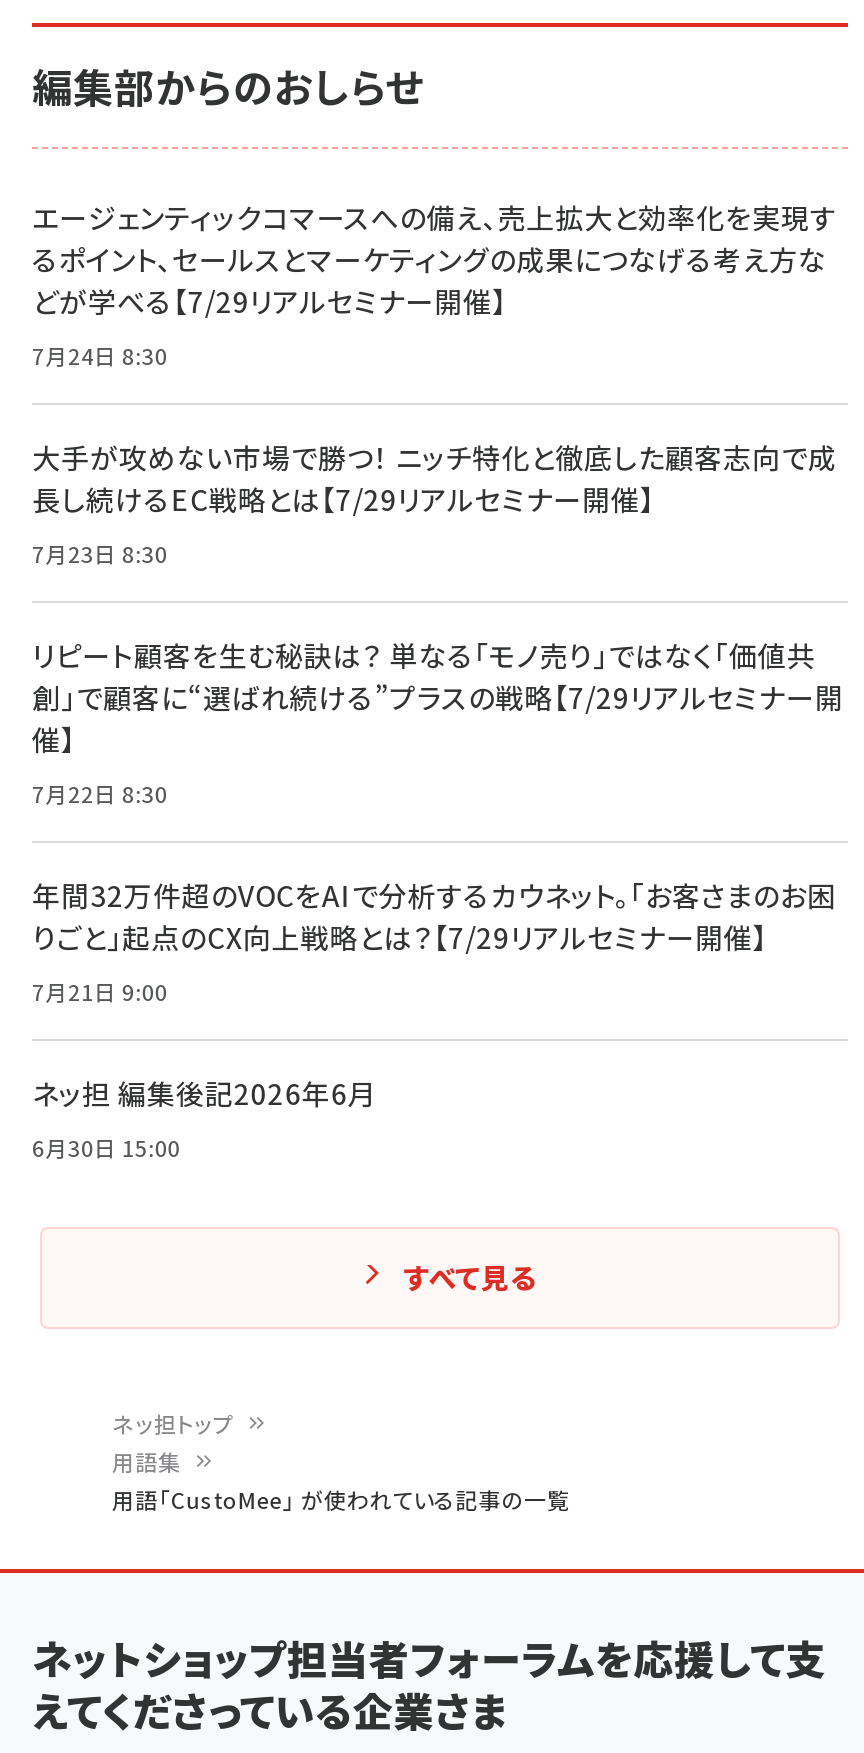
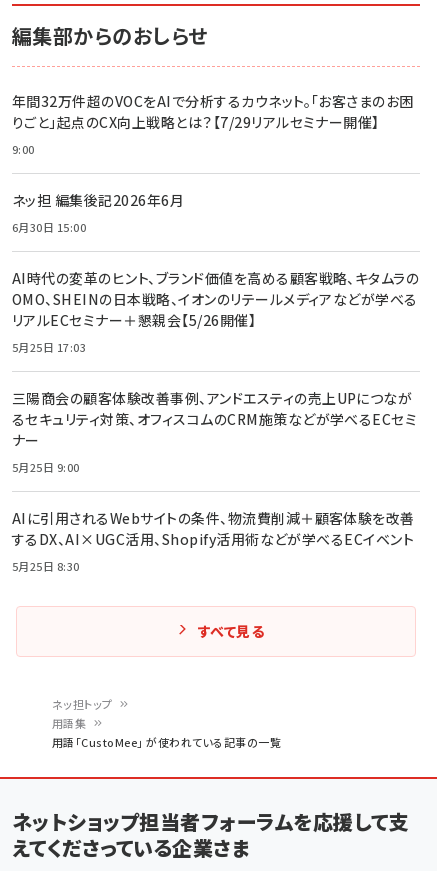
[32,197,844,809] エージェンティックコマースへの備え、売上拡大と効率化を実現す | るポイント、セールスとマーケティングの成果につなげる考え方な | どが学べる【7/29リアルセミナー開催】 | 7月24日 8:30 | 大手が攻めない市場で勝つ！ ニッチ特化と徹底した顧客志向で成 | 長し続けるEC戦略とは【7/29リアルセミナー開催】 | 7月23日 8:30 | リピート顧客を生む秘訣は？ 単なる「モノ売り」ではなく「価値共 | 創」で顧客に“選ばれ続ける”プラスの戦略【7/29リアルセミナー開 | 催】 | 7月22日 8:30 -> none
moved [32,875,836,957] -> [12,91,414,132]: 年間32万件超のVOCをAIで分析するカウネット。「お客さまのお困 | りごと」起点のCX向上戦略とは？【7/29リアルセミナー開催】
[32,975,168,1007] 7月21日 9:00 -> [12,141,35,157] 9:00
moved [32,1073,376,1163] -> [12,190,184,235]: ネッ担 編集後記2026年6月 | 6月30日 15:00
none -> [12,268,419,574] AI時代の変革のヒント、ブランド価値を高める顧客戦略、キタムラの | OMO、SHEINの日本戦略、イオンのリテールメディアなどが学べる | リアルECセミナー＋懇親会【5/26開催】 | 5月25日 17:03 | 三陽商会の顧客体験改善事例、アンドエスティの売上UPにつなが | るセキュリティ対策、オフィスコムのCRM施策などが学べるECセミ | ナー | 5月25日 9:00 | AIに引用されるWebサイトの条件、物流費削減＋顧客体験を改善 | するDX、AI×UGC活用、Shopify活用術などが学べるECイベント | 5月25日 8:30

